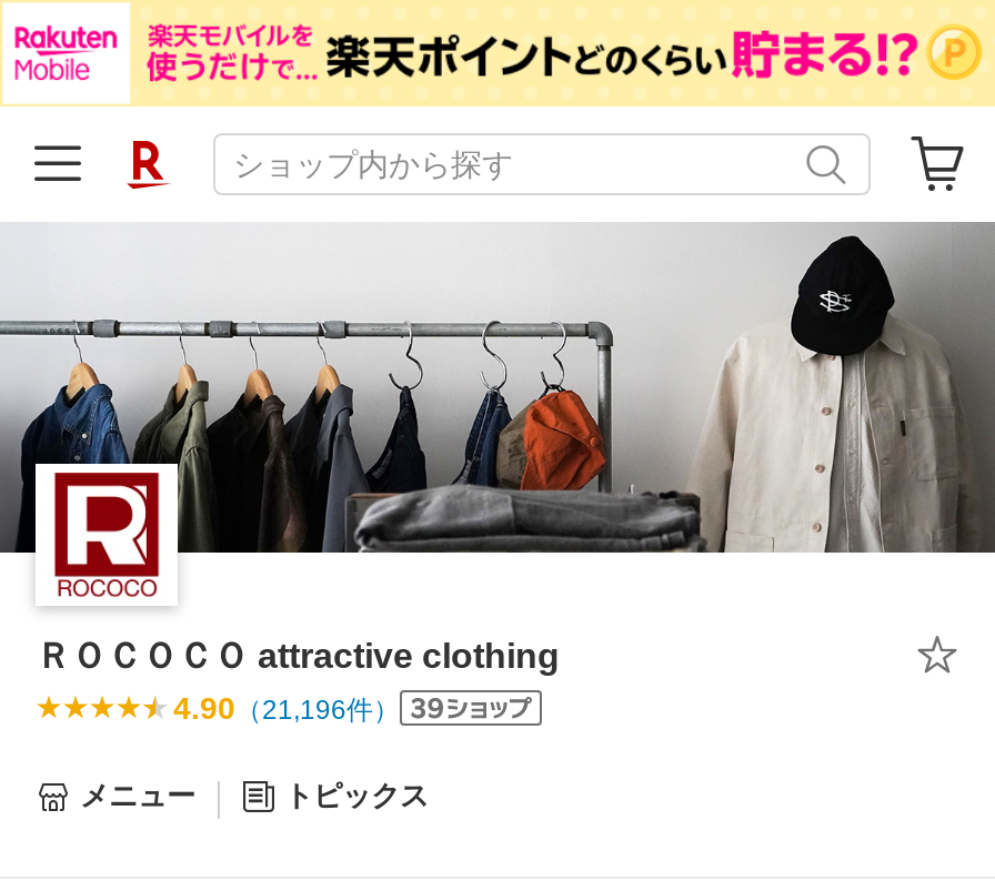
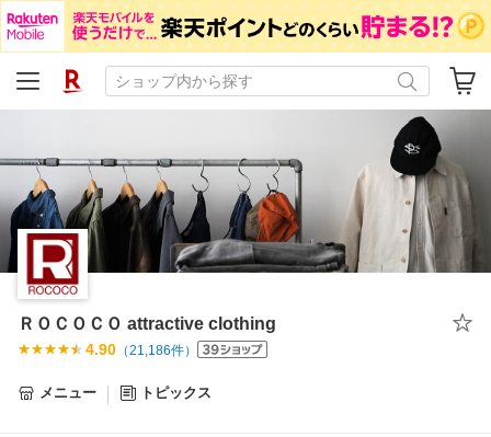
[173,690,400,726] 4.90（21,196件） -> [85,341,197,358] 4.90（21,186件）

